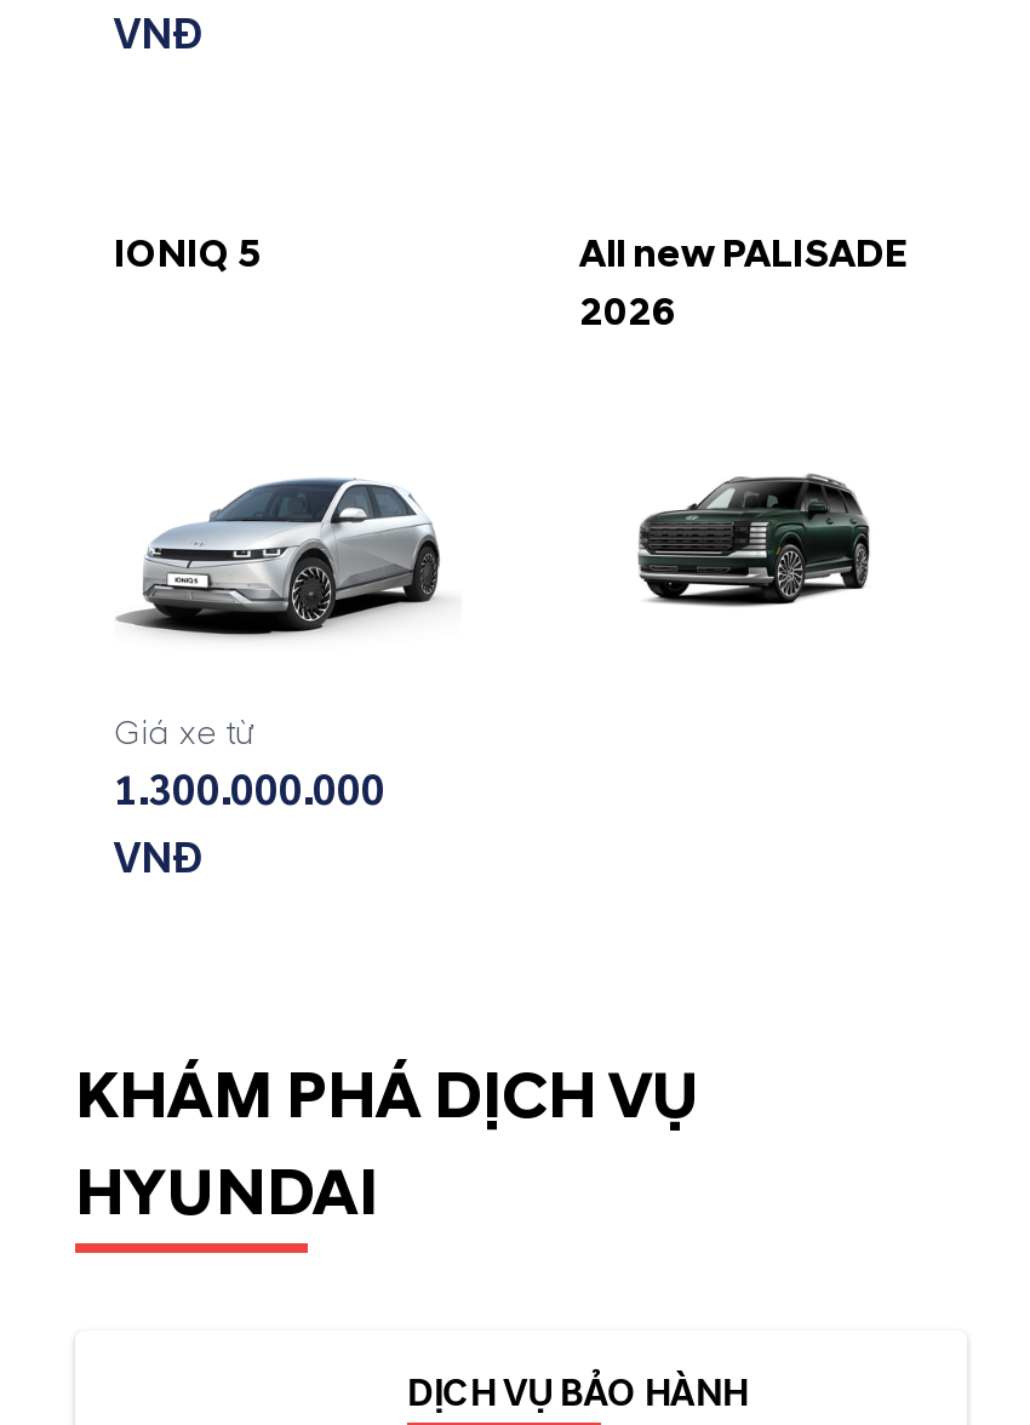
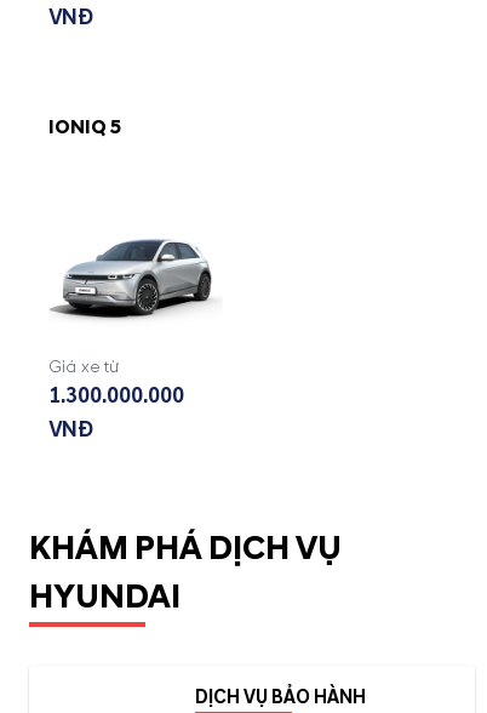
[579,230,909,337] All new PALISADE | 2026 -> none
[635,473,872,608] [image] -> none

